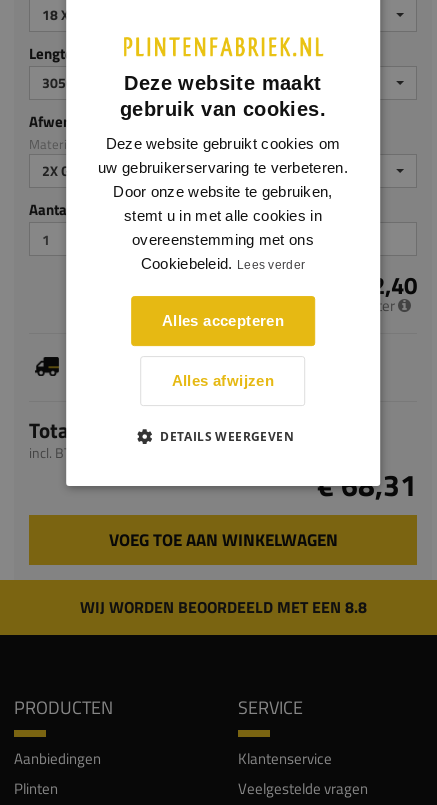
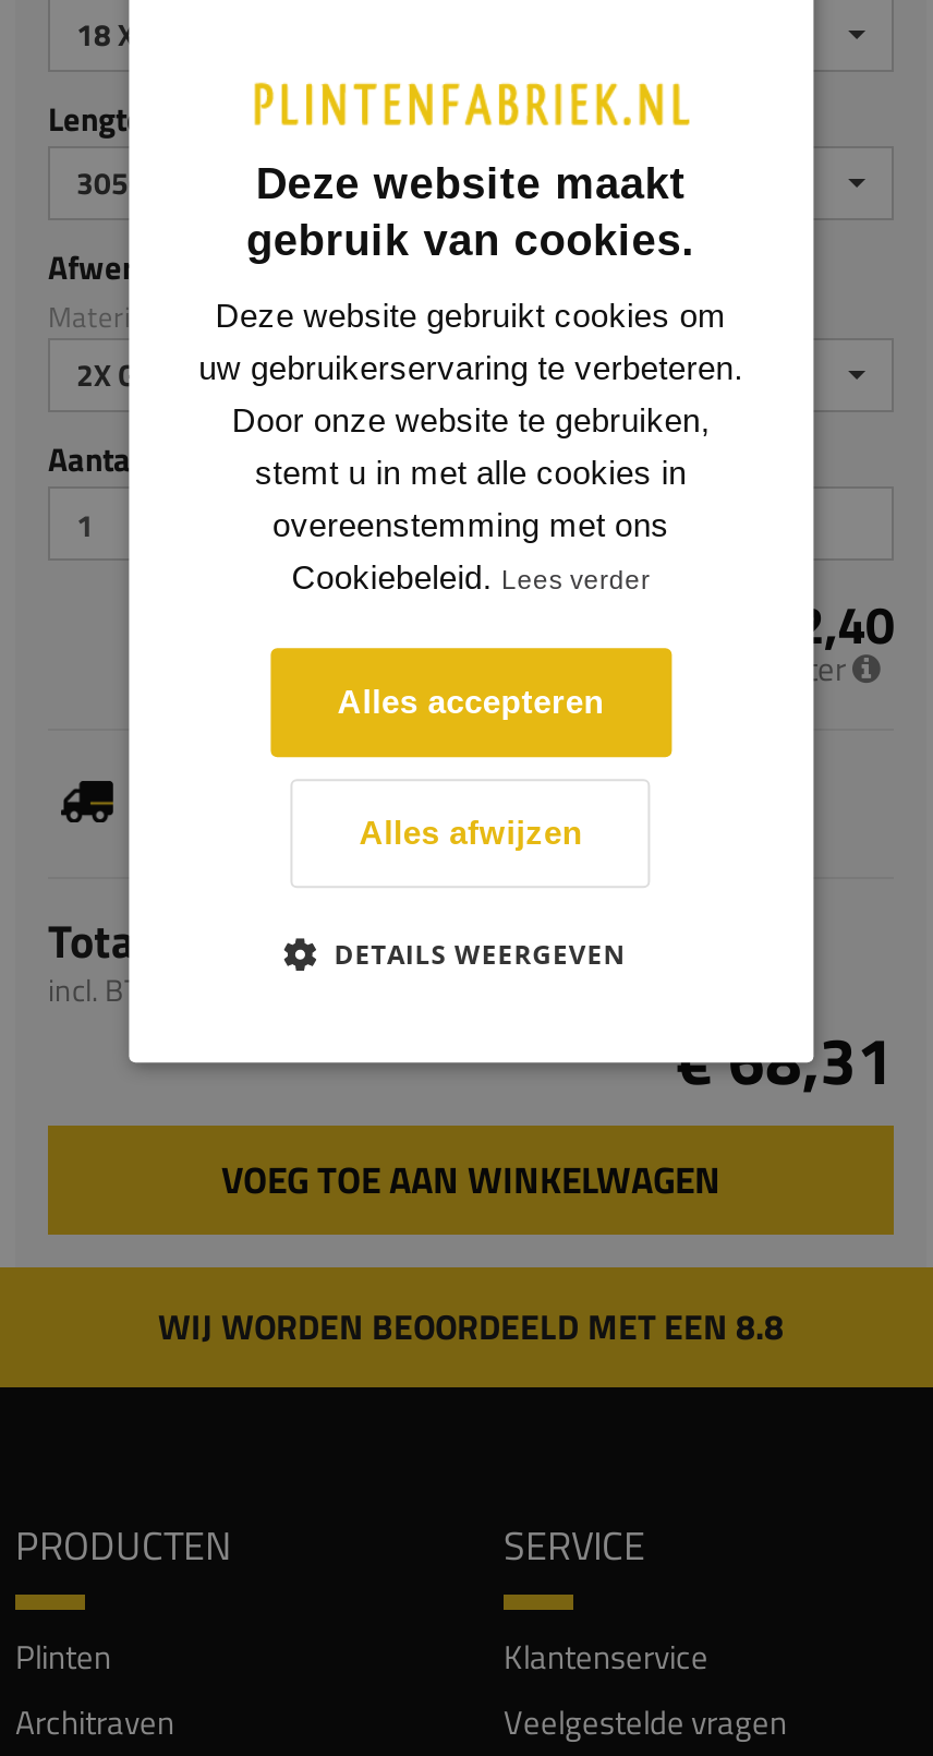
[14,747,101,770] Aanbiedingen -> none
moved [14,777,58,800] -> [15,1630,111,1680]: Plinten
none -> [15,1695,174,1745] Architraven

